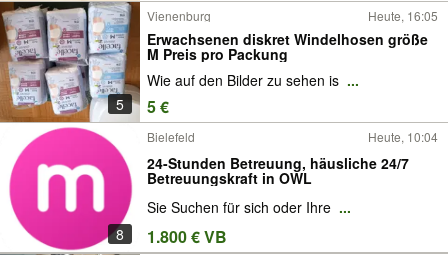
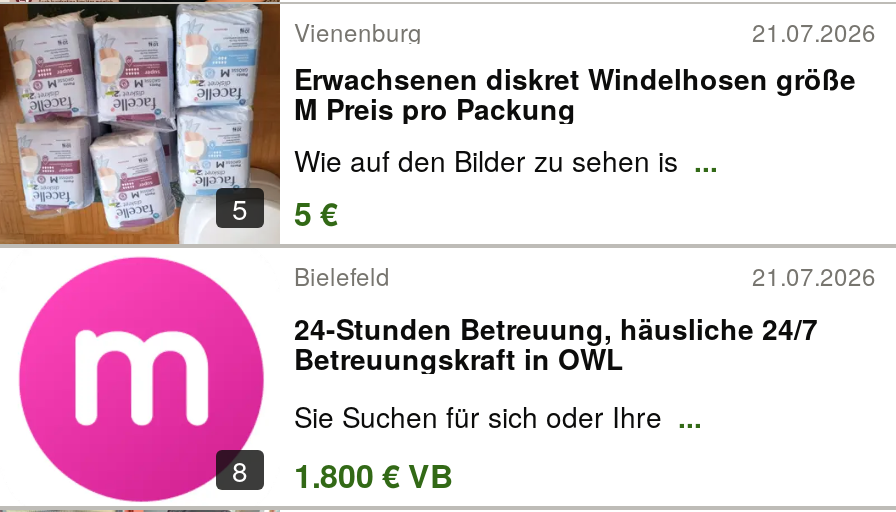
[368,7,438,24] Heute, 16:05 -> [752,14,876,48] 21.07.2026
[368,128,438,145] Heute, 10:04 -> [752,258,876,292] 21.07.2026

